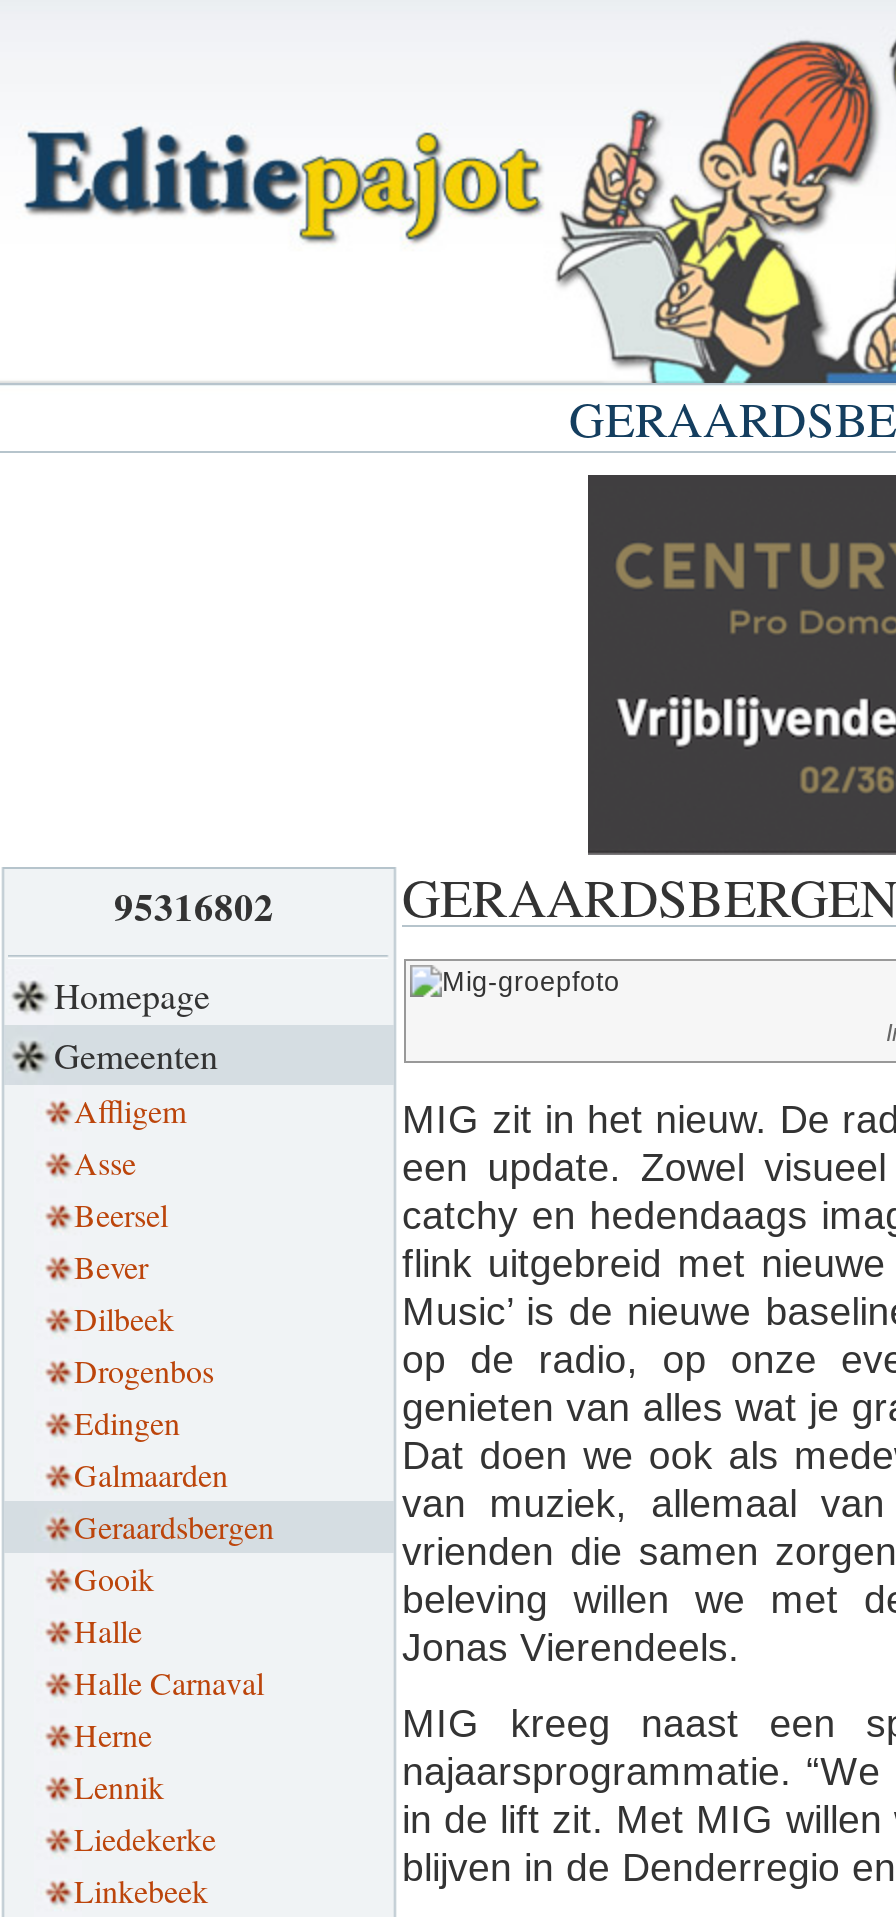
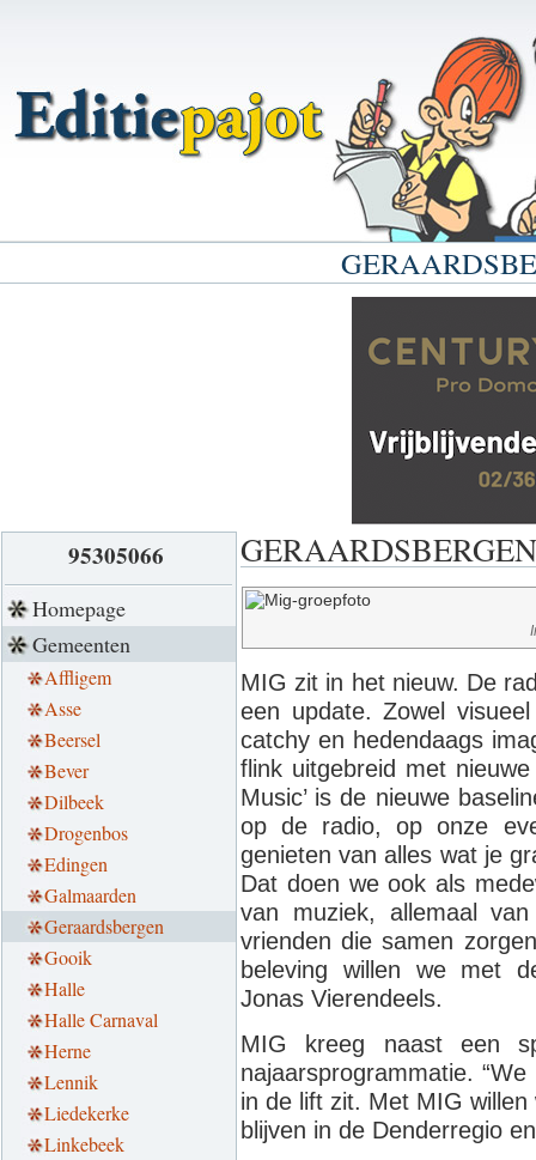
[114,879,274,933] 95316802 -> [68,539,164,571] 95305066

